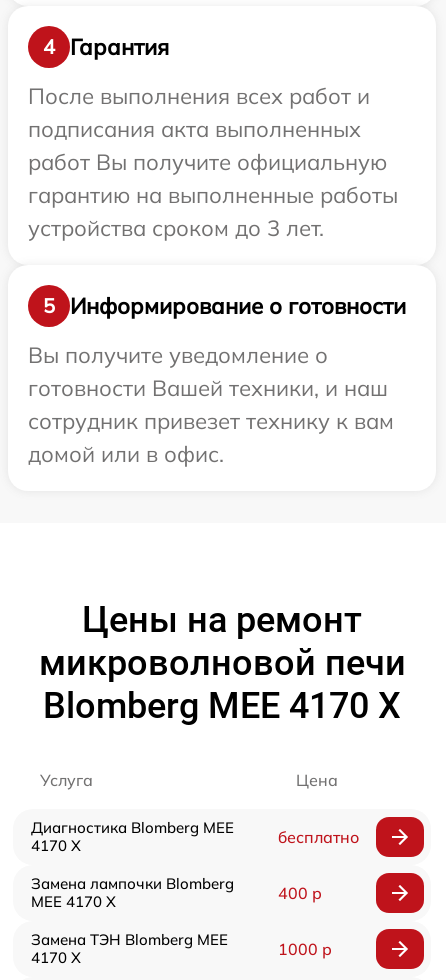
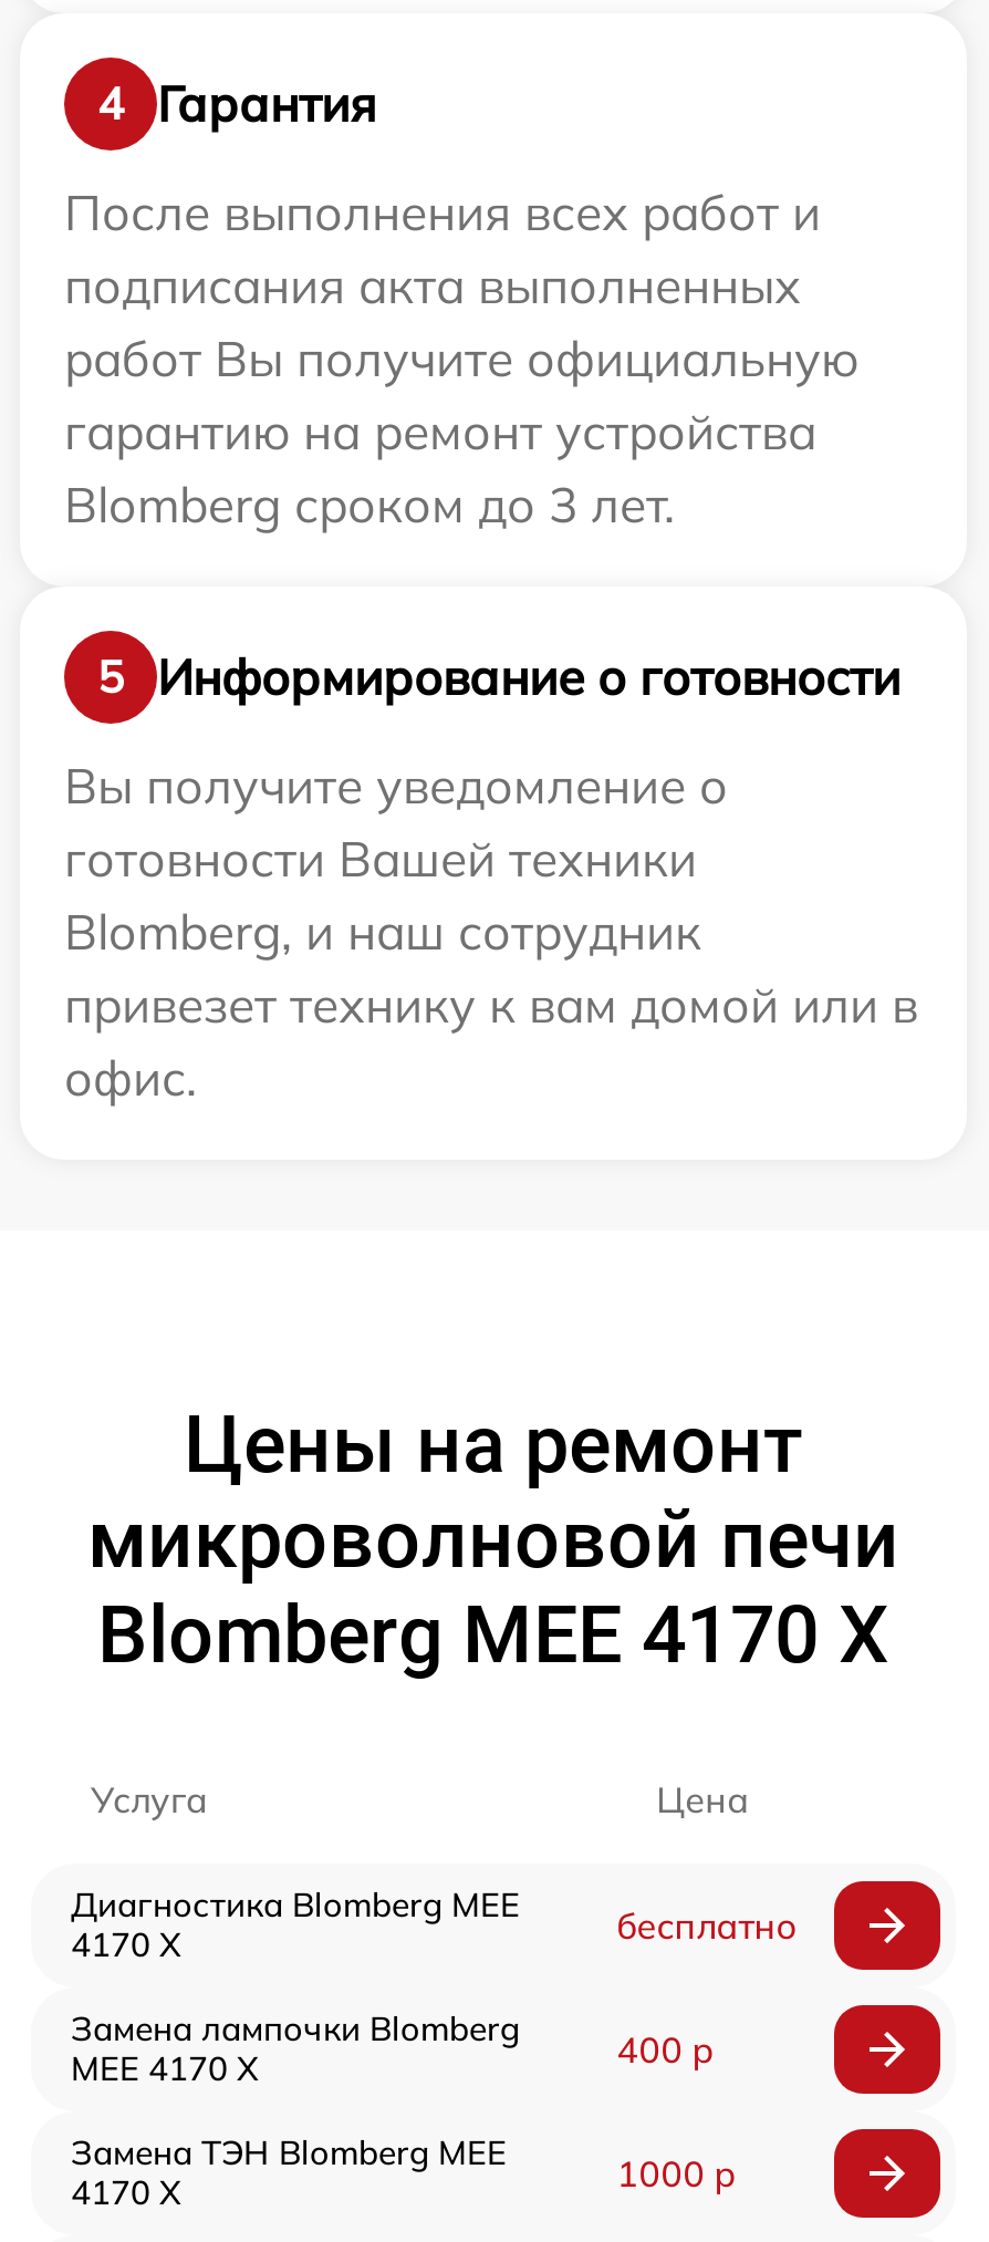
[28,181,398,209] гарантию на выполненные работы -> [64,401,816,463] гарантию на ремонт устройства
[28,214,324,242] устройства сроком до 3 лет. -> [64,474,675,536] Blomberg сроком до 3 лет.
[28,374,394,468] готовности Вашей техники, и наш | сотрудник привезет технику к вам | домой или в офис. -> [64,828,918,1109] готовности Вашей техники | Blomberg, и наш сотрудник | привезет технику к вам домой или в | офис.

